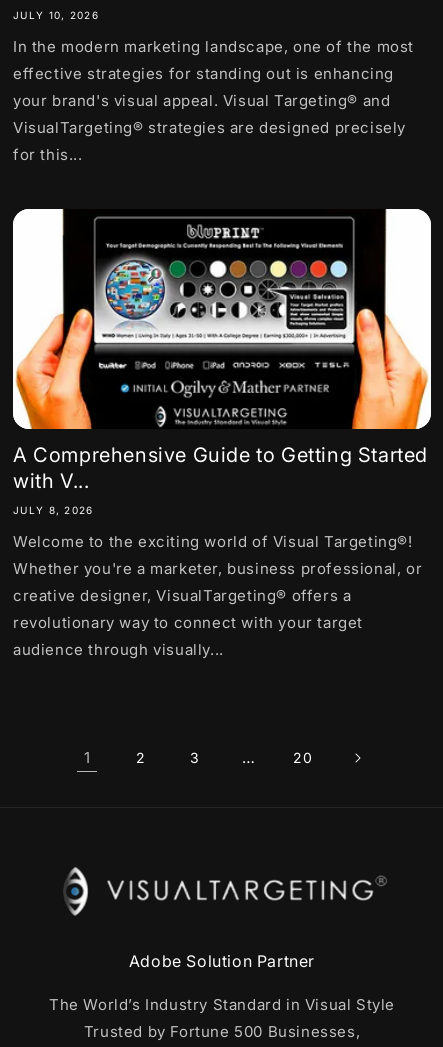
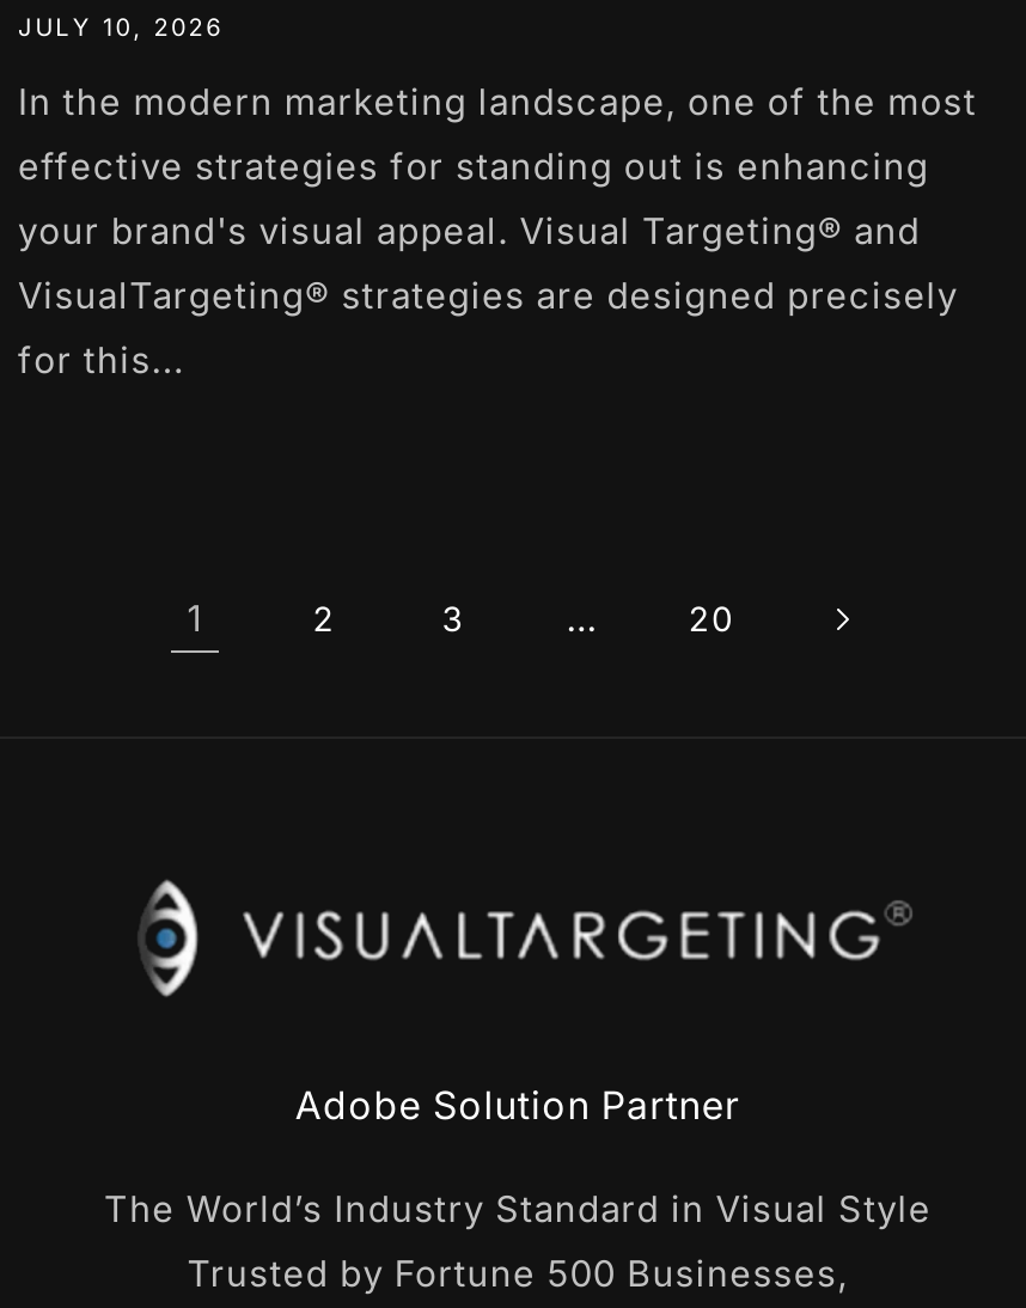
[12,208,432,659] [image] | A Comprehensive Guide to Getting Started | with V... | JULY 8, 2026 | Welcome to the exciting world of Visual Targeting®! | Whether you're a marketer, business professional, or | creative designer, VisualTargeting® offers a | revolutionary way to connect with your target | audience through visually... -> none

